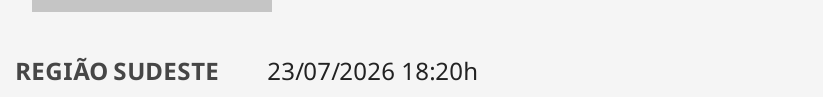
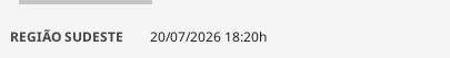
[15,54,477,88] REGIÃO SUDESTE 23/07/2026 18:20h -> [10,27,266,46] REGIÃO SUDESTE 20/07/2026 18:20h

